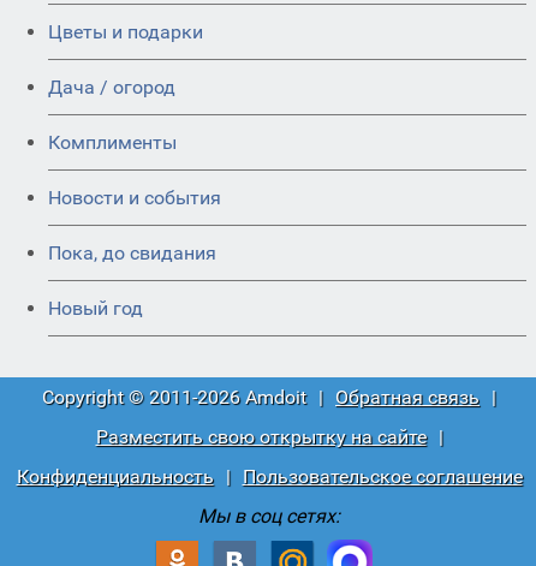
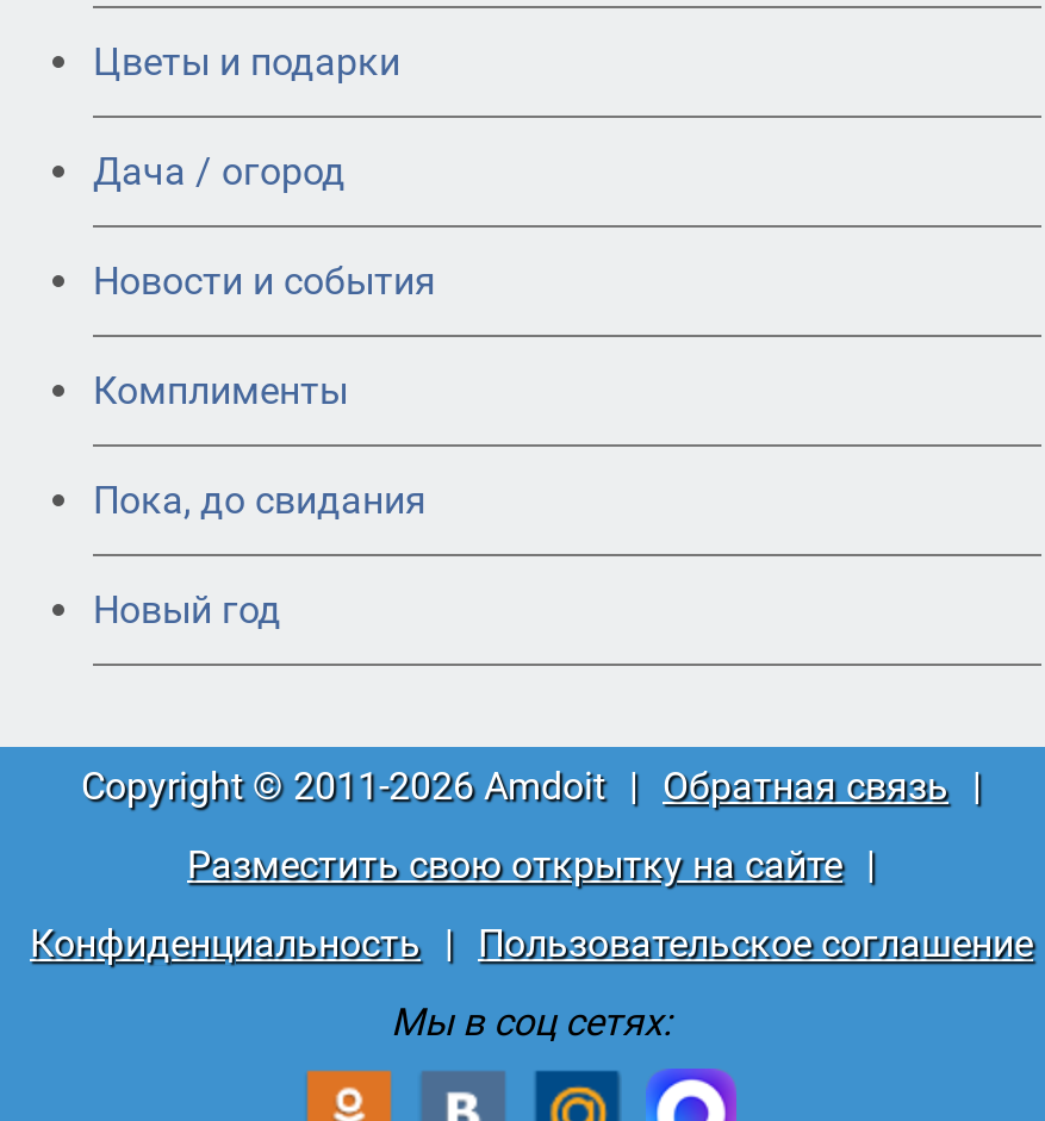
moved [48,131,177,153] -> [93,367,348,413]: Комплименты
moved [48,186,221,209] -> [93,258,436,303]: Новости и события

